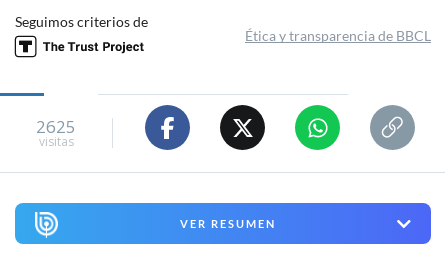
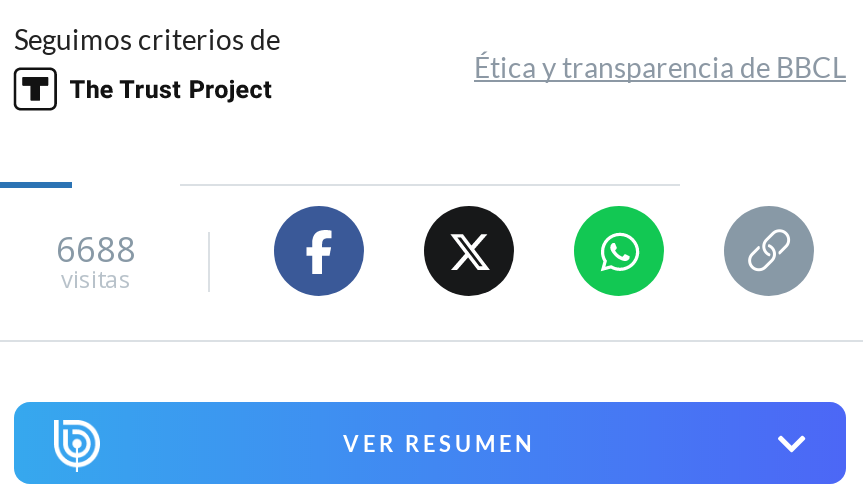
[36,115,76,138] 2625 -> [56,226,136,272] 6688

